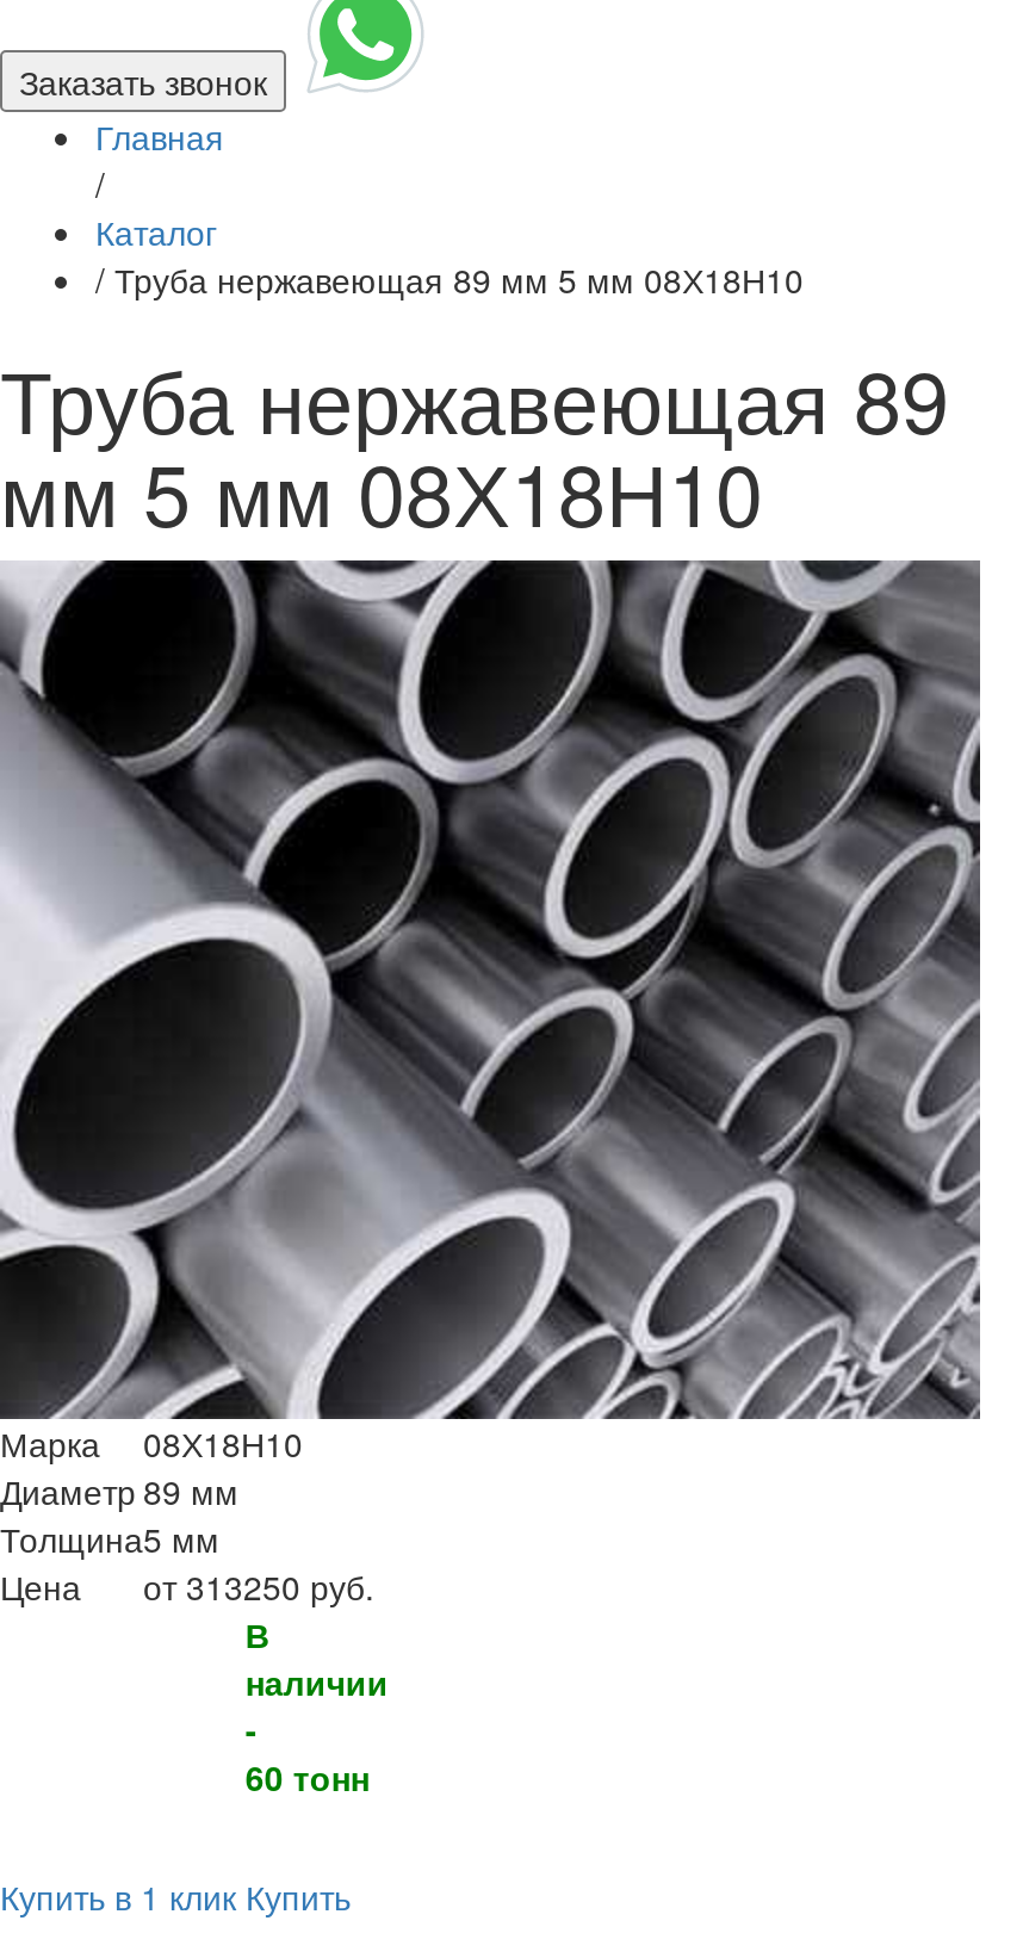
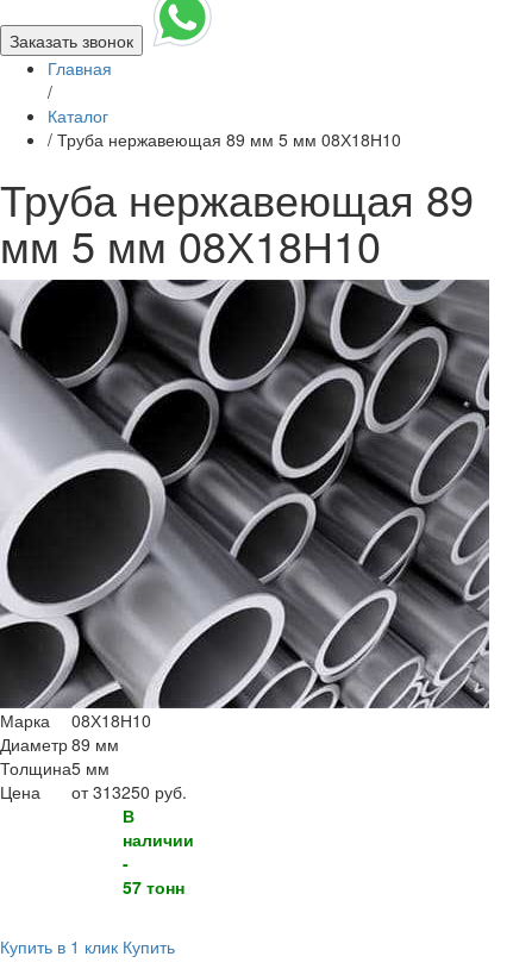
[245,1753,369,1801] 60 тонн -> [122,875,184,899] 57 тонн

